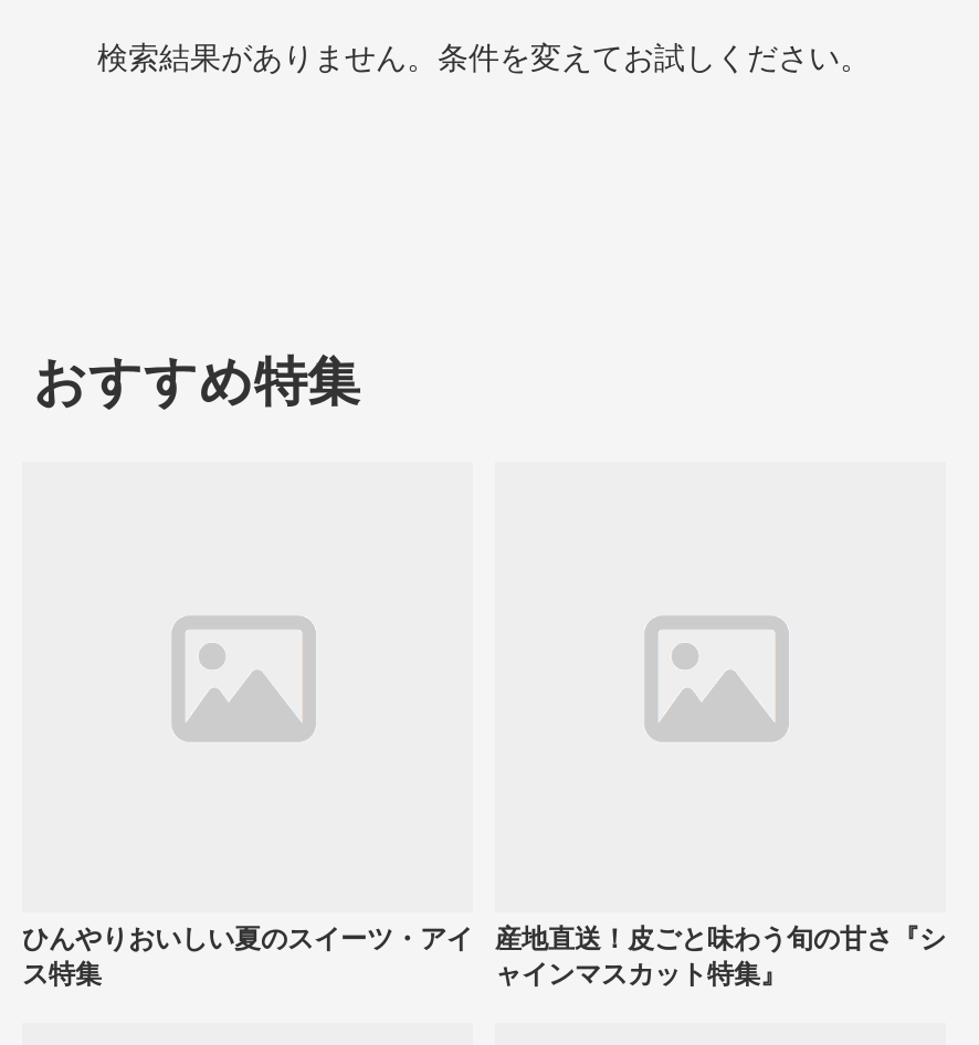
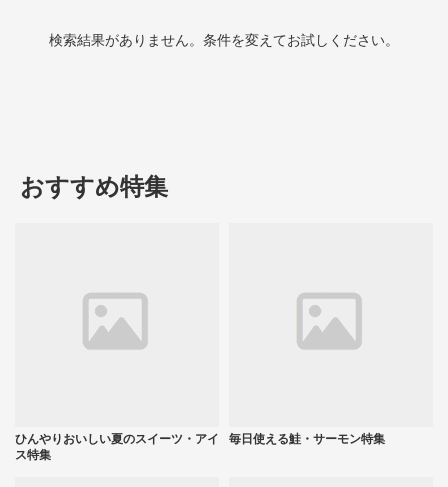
[495,923,946,989] 産地直送！皮ごと味わう旬の甘さ『シ | ャインマスカット特集』 -> [229,432,385,446] 毎日使える鮭・サーモン特集

